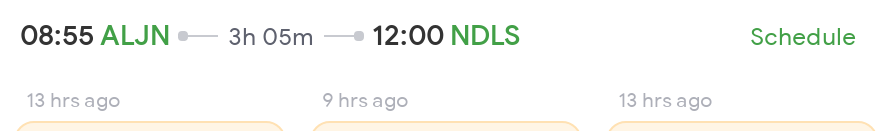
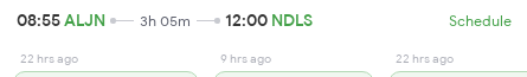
[26,87,120,113] 13 hrs ago -> [20,51,78,66] 22 hrs ago
[618,87,712,113] 13 hrs ago -> [396,51,454,66] 22 hrs ago

